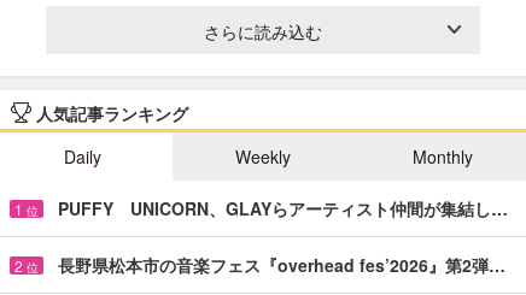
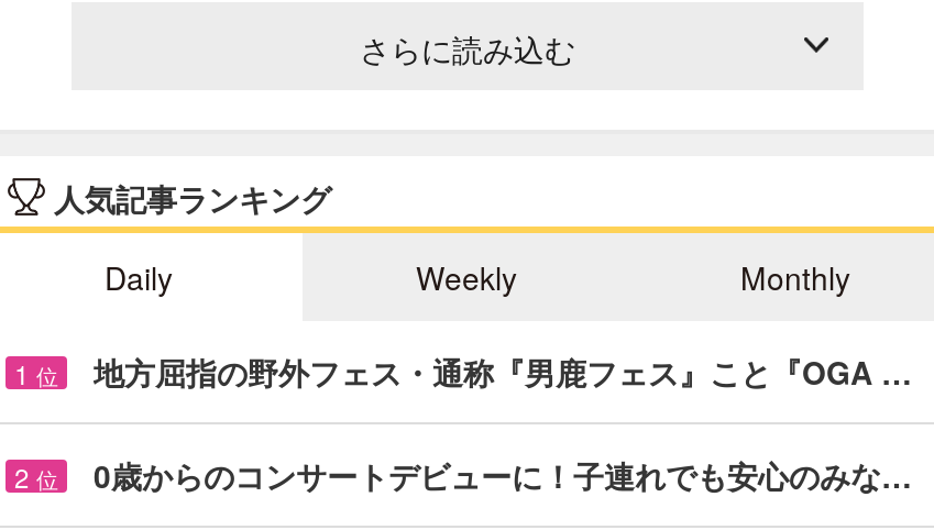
[58,196,508,220] PUFFY UNICORN、GLAYらアーティスト仲間が集結し… -> [94,349,912,393] 地方屈指の野外フェス・通称『男鹿フェス』こと『OGA …
[58,253,505,277] 長野県松本市の音楽フェス『overhead fes’2026』第2弾… -> [94,453,912,497] 0歳からのコンサートデビューに！子連れでも安心のみな…

